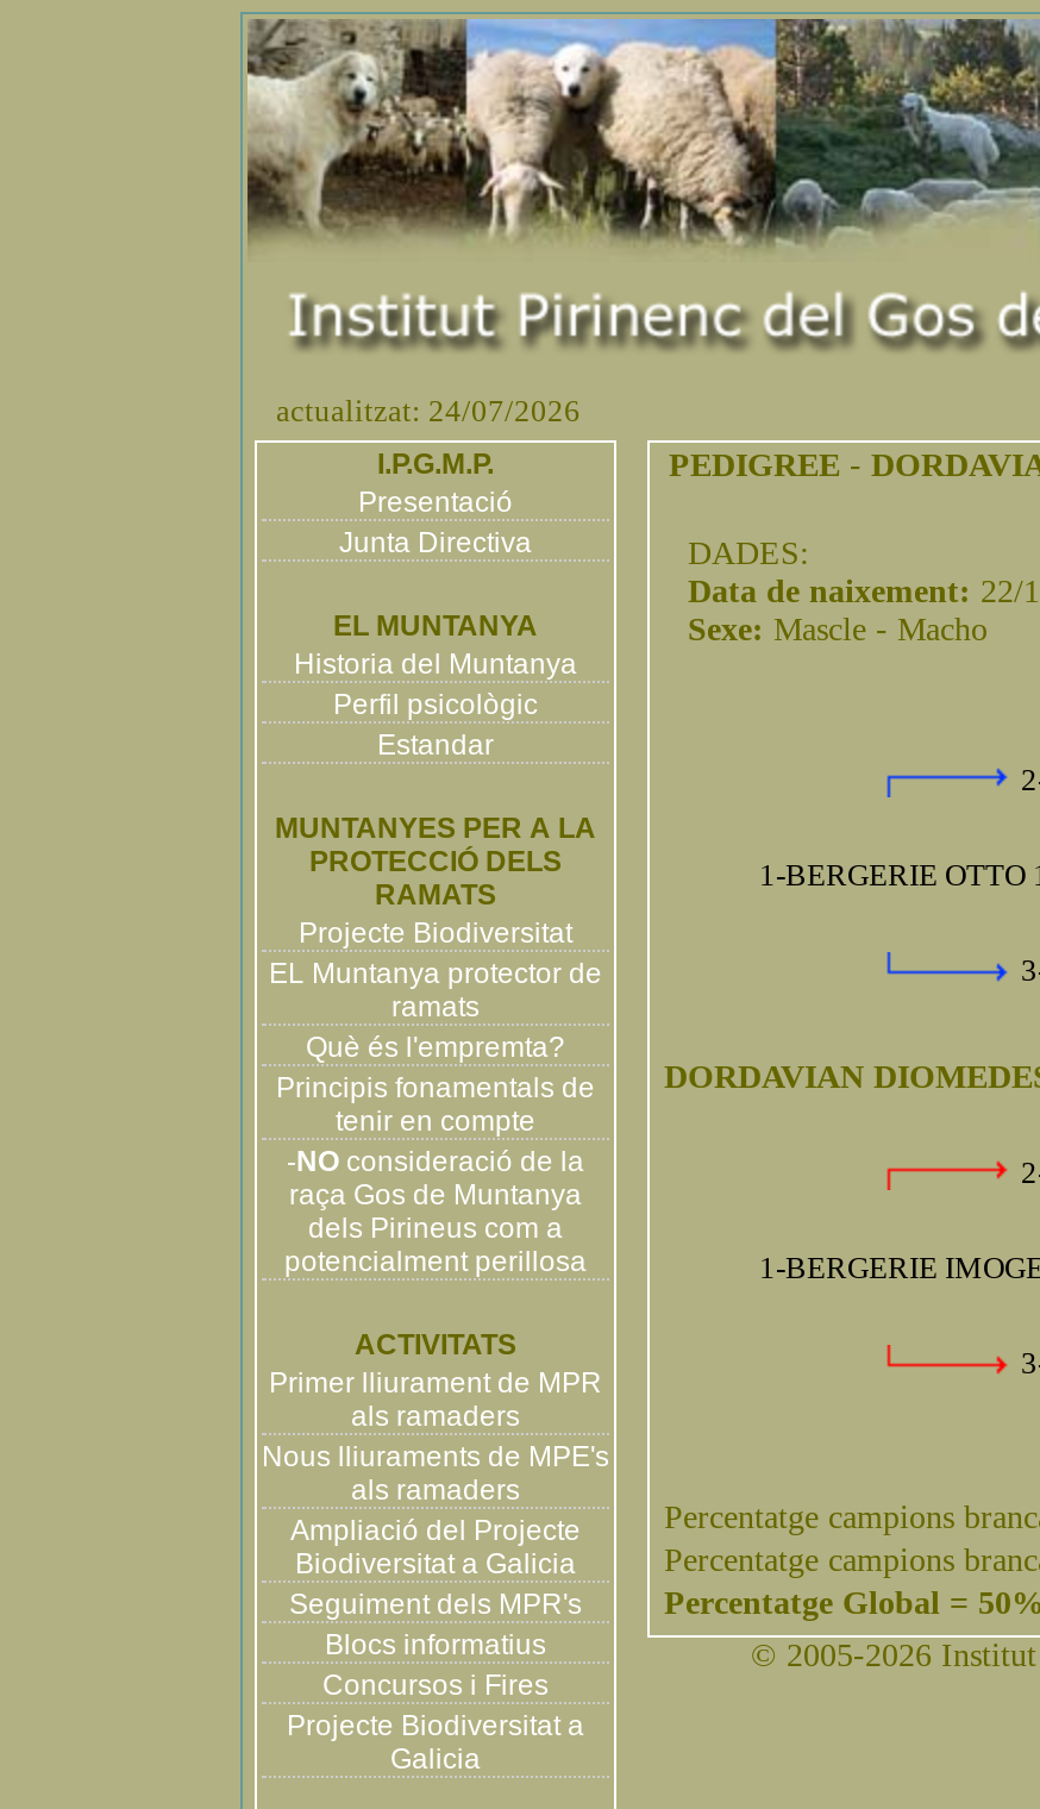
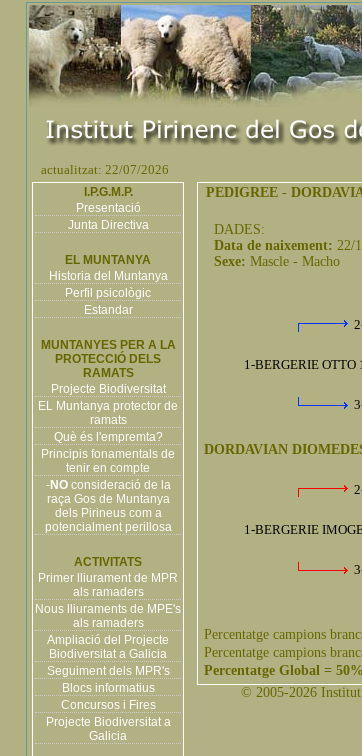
[255,393,581,428] actualitzat: 24/07/2026 -> [32,162,169,177] actualitzat: 22/07/2026

